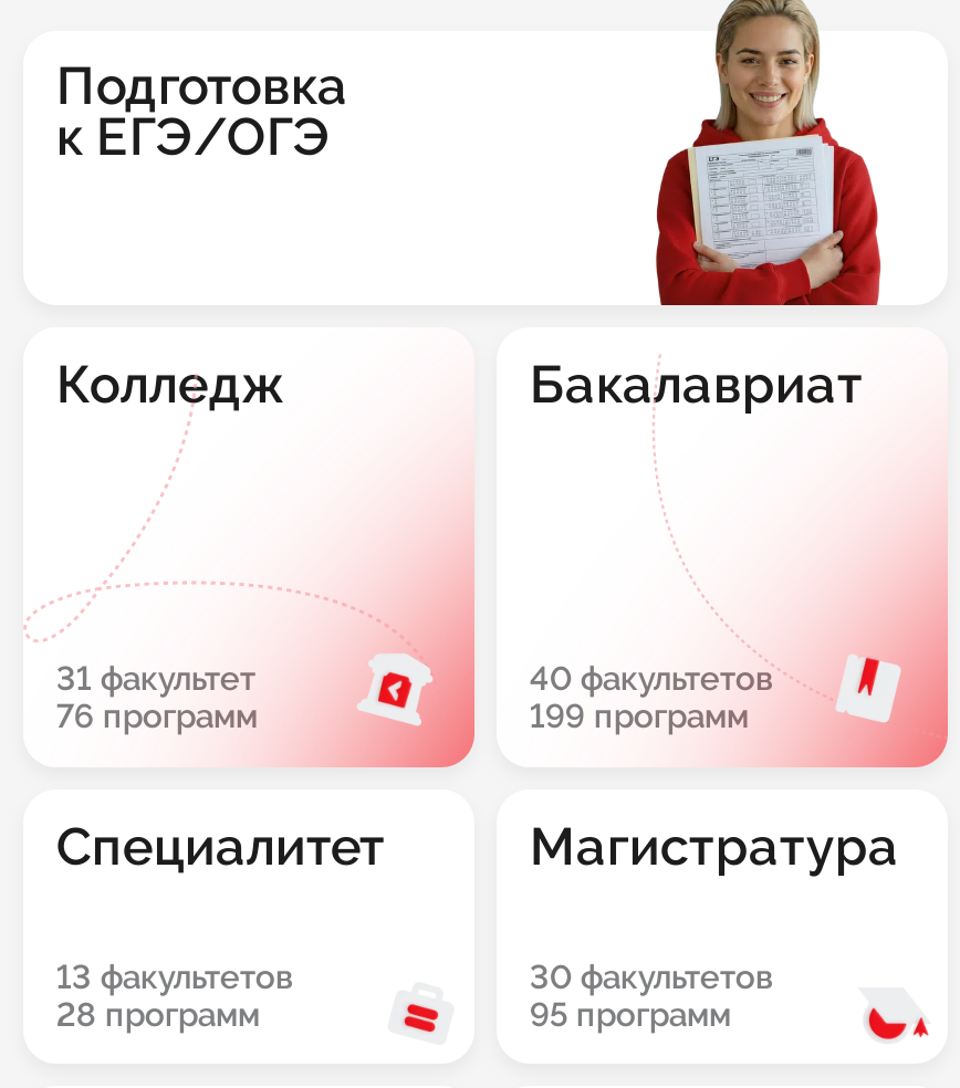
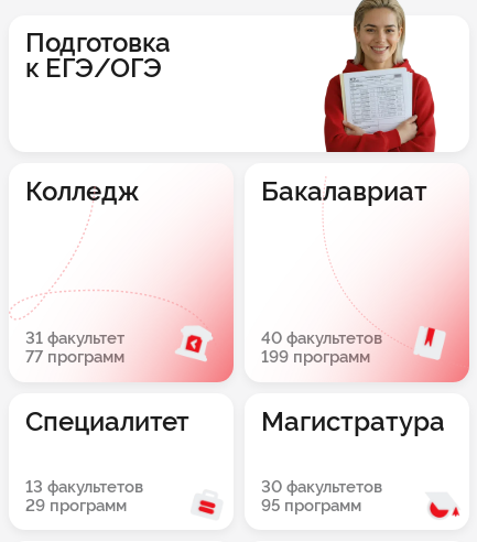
[56,697,257,734] 76 программ -> [25,347,124,366] 77 программ
[56,994,259,1032] 28 программ -> [25,495,126,514] 29 программ

